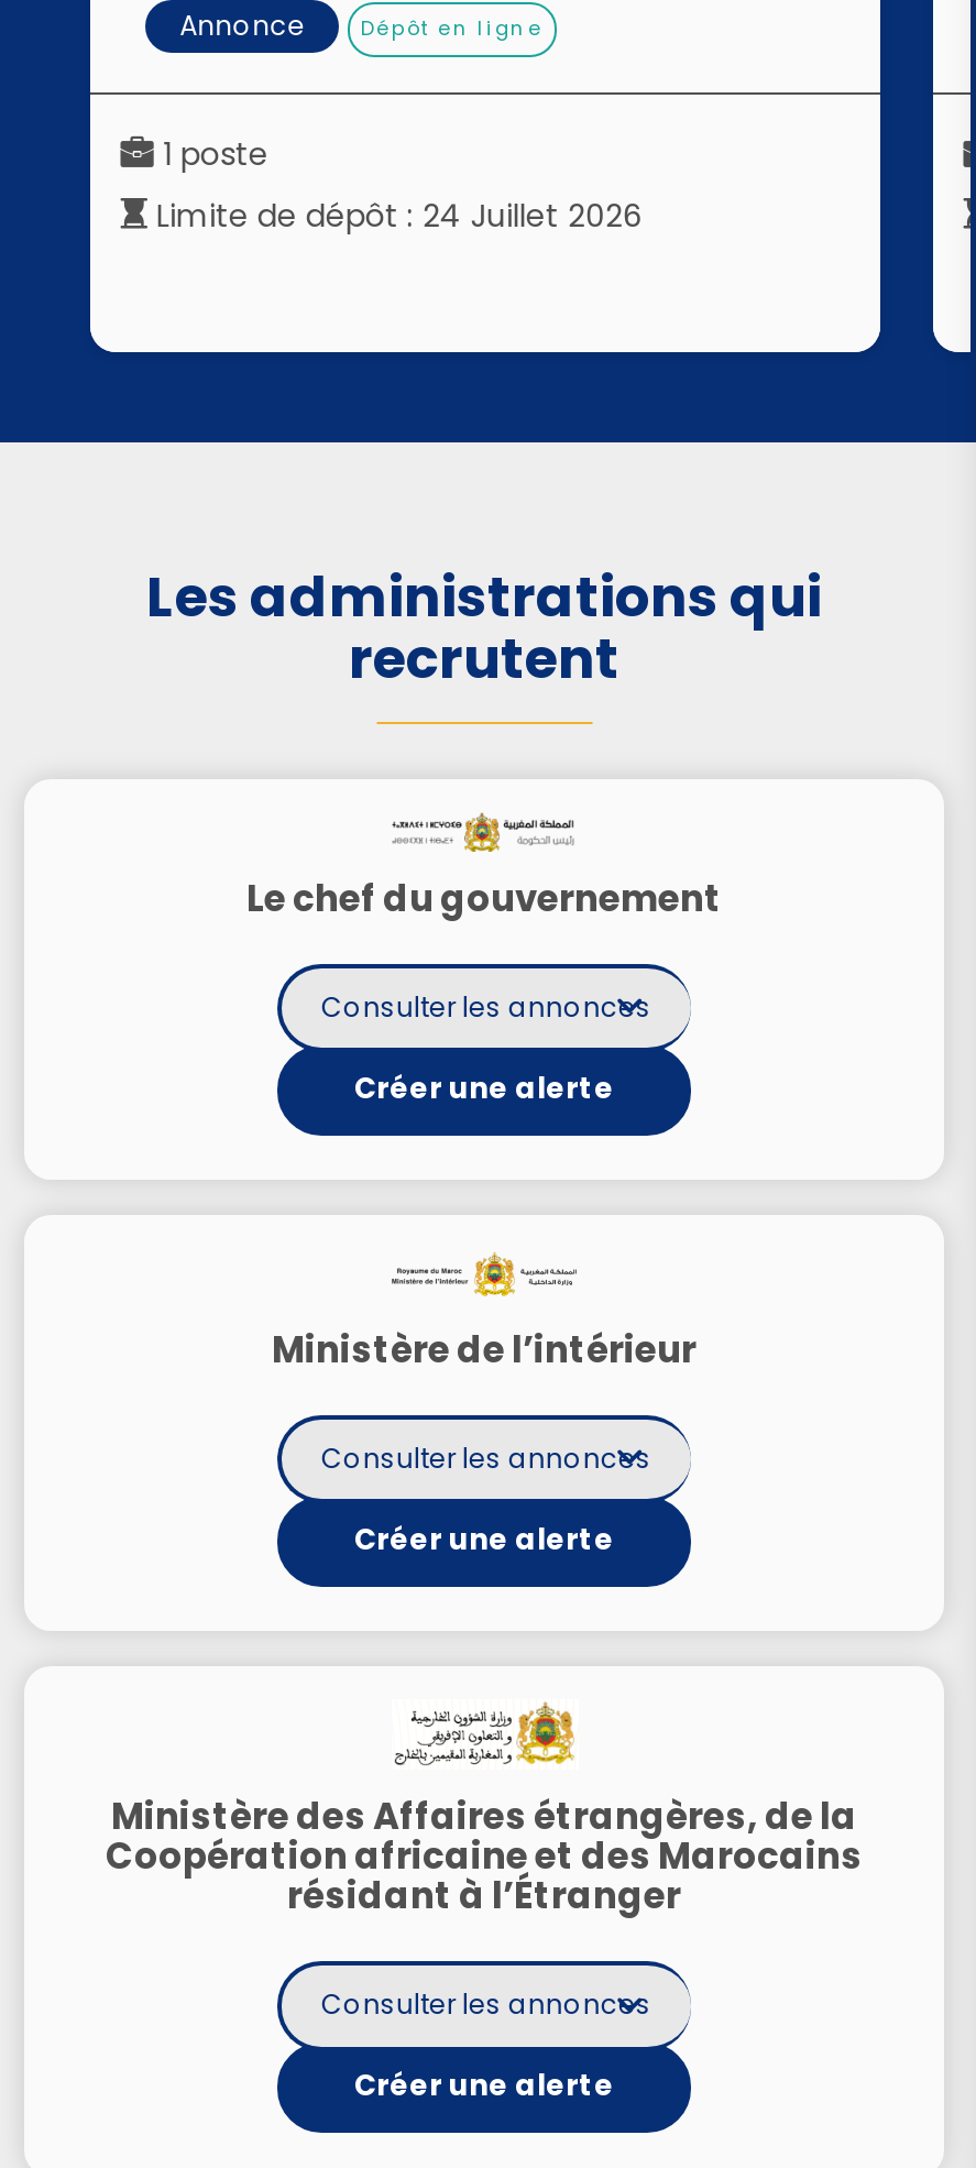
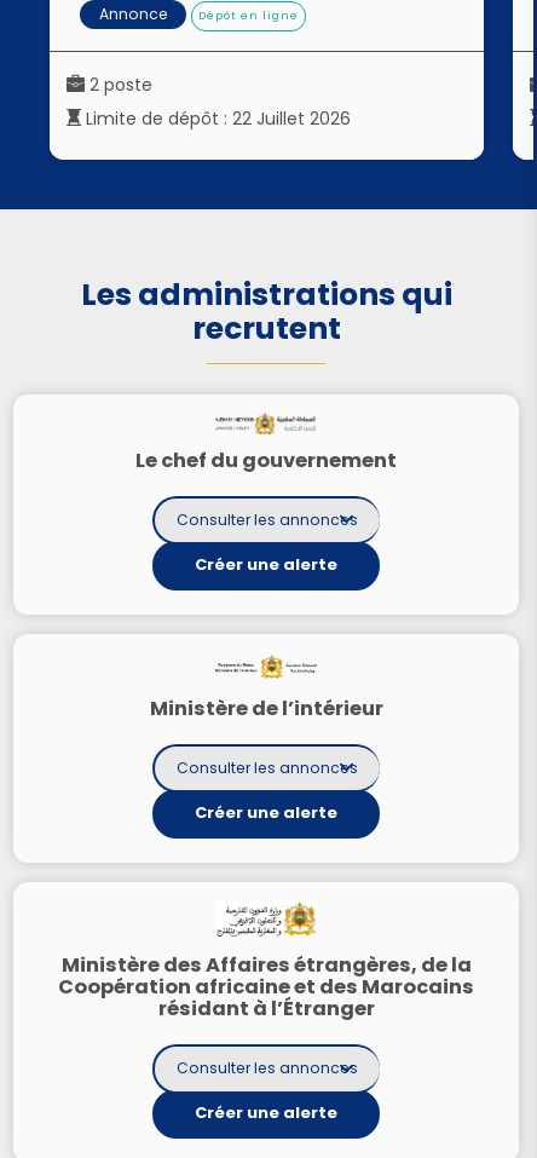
[162,131,268,175] 1 poste -> [89,72,152,96] 2 poste
[156,193,642,237] Limite de dépôt : 24 Juillet 2026 -> [86,106,351,131] Limite de dépôt : 22 Juillet 2026

